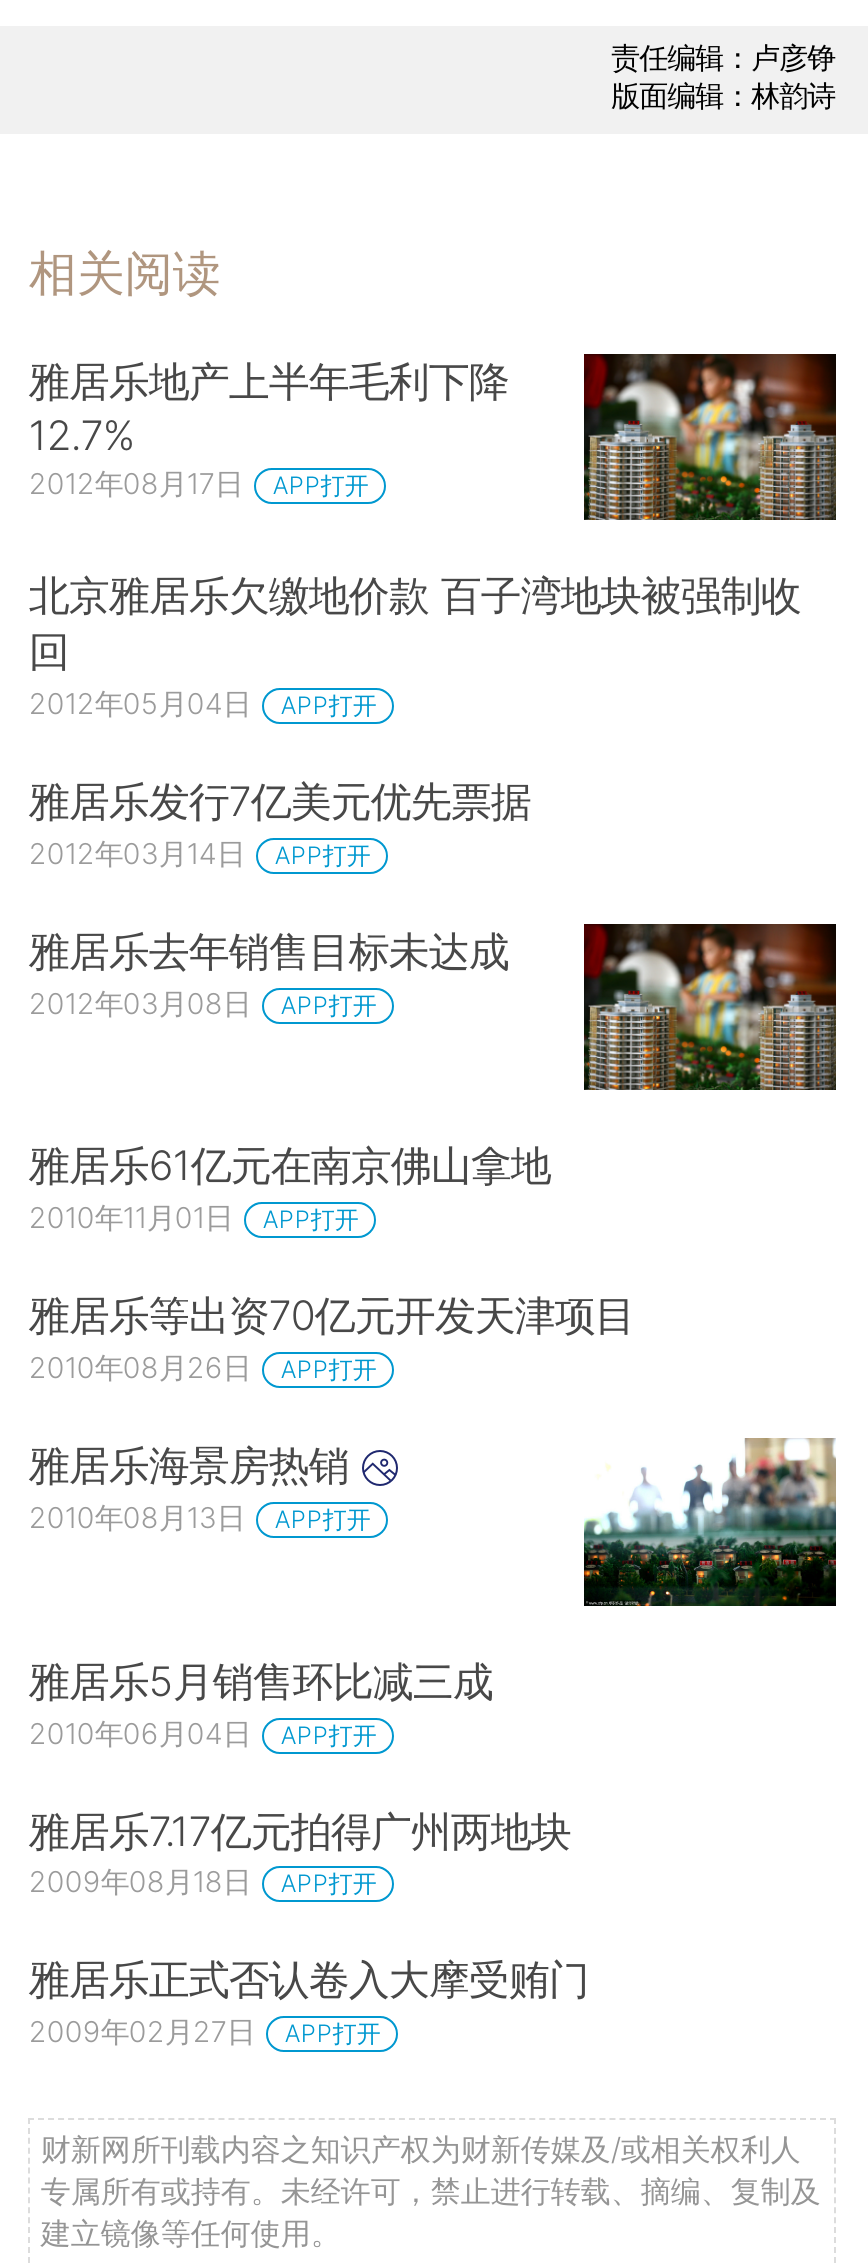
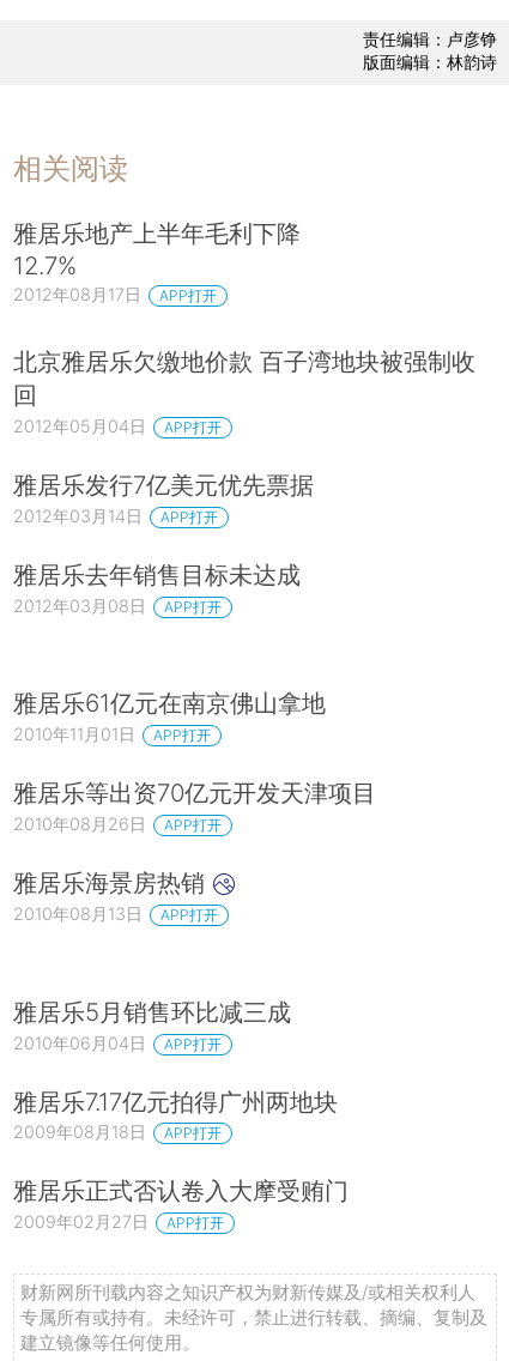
[582,352,838,522] [image] -> none
[582,922,838,1092] [image] -> none
[582,1436,838,1608] [image] -> none

